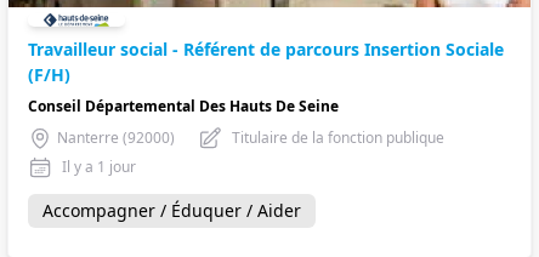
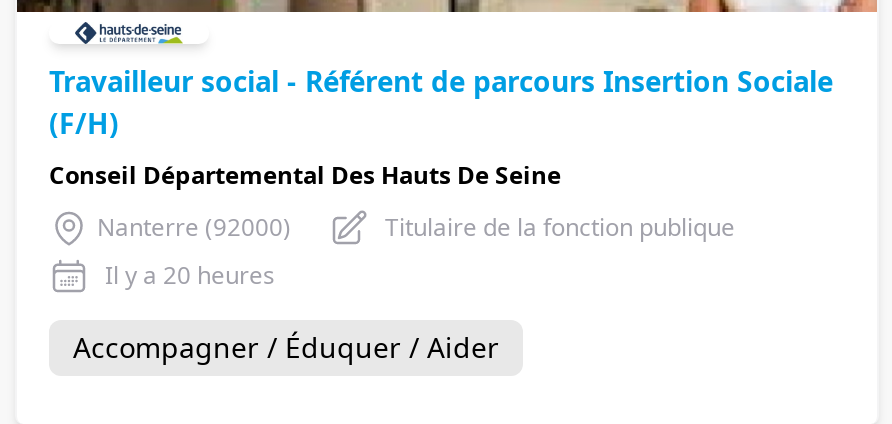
[62,156,136,177] Il y a 1 jour -> [105,258,275,292] Il y a 20 heures

